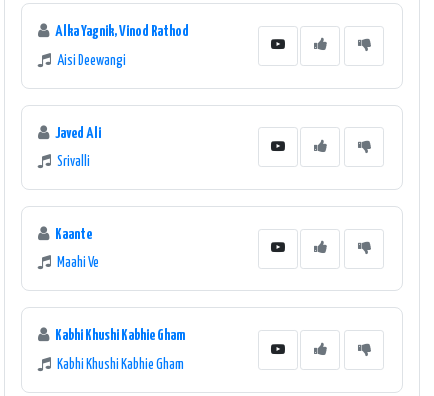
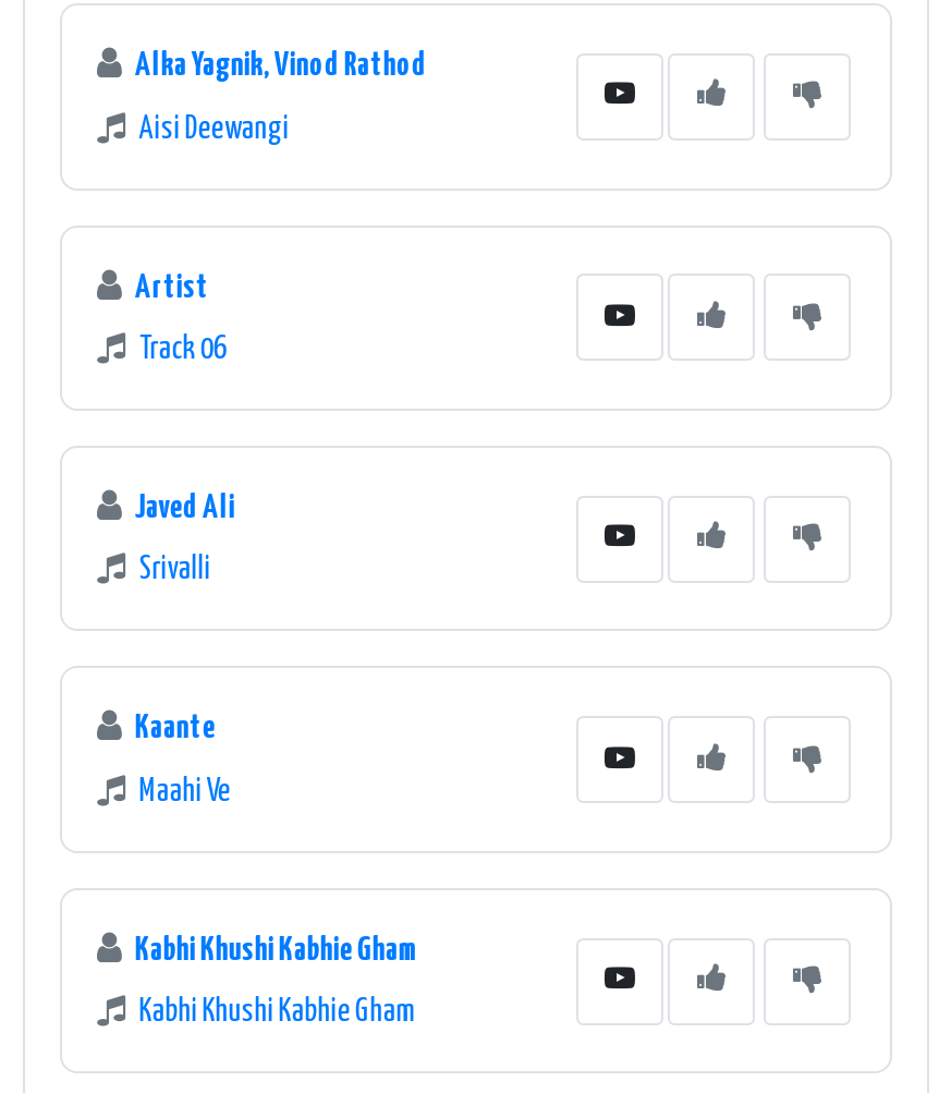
none -> [135,271,226,365] Artist | Track 06

